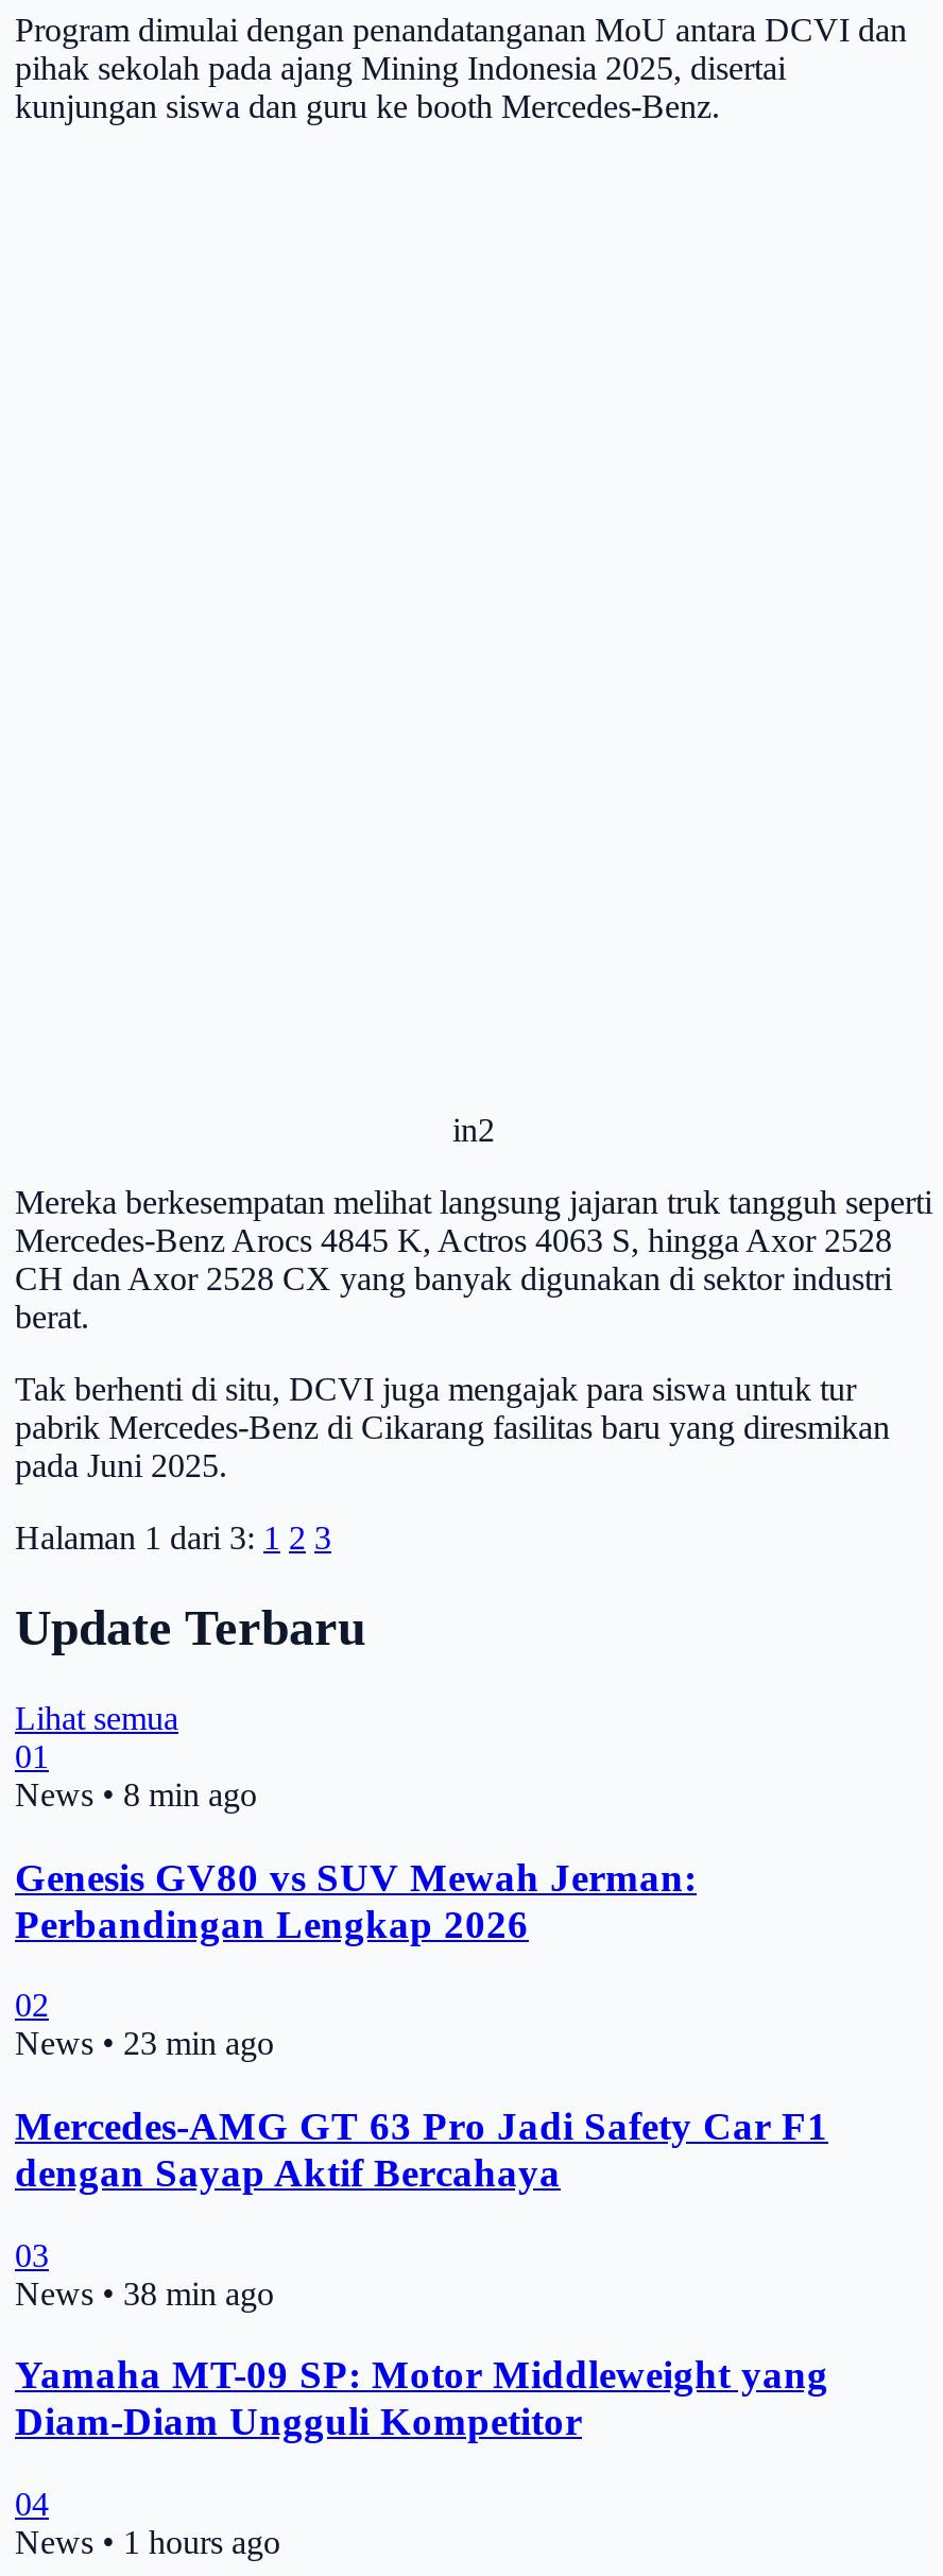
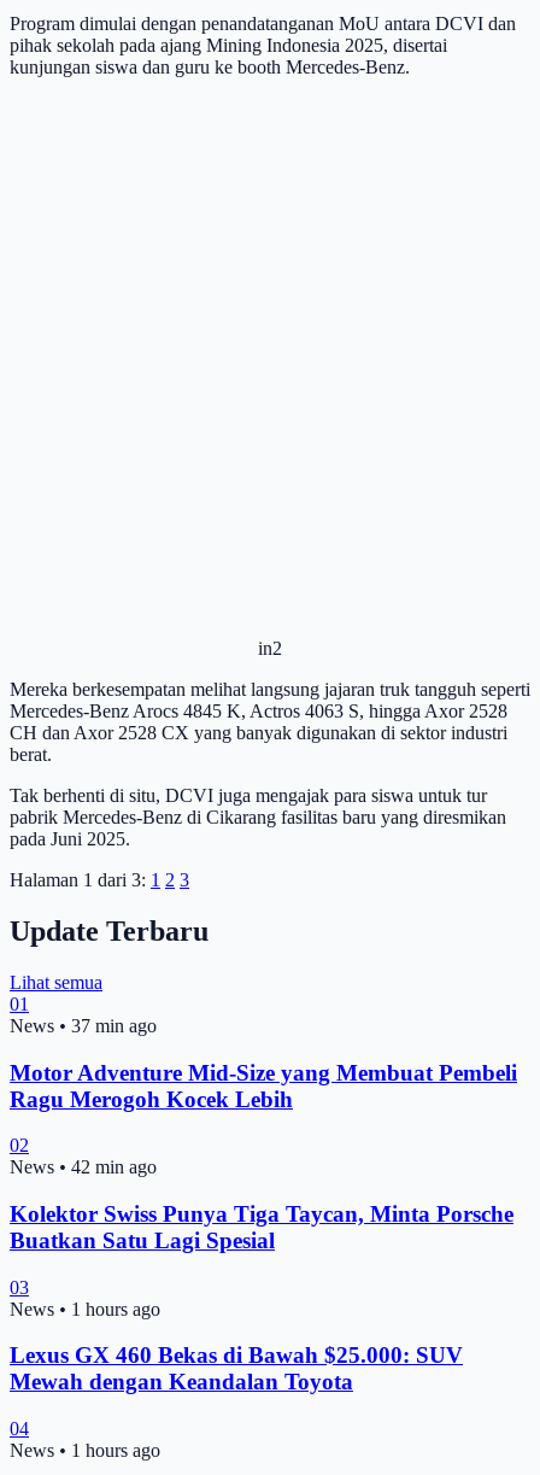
[15,1776,257,1812] News • 8 min ago -> [10,1015,157,1036] News • 37 min ago
[15,1854,697,1945] Genesis GV80 vs SUV Mewah Jerman: | Perbandingan Lengkap 2026 -> [10,1060,517,1111] Motor Adventure Mid-Size yang Membuat Pembeli | Ragu Merogoh Kocek Lebih
[15,2026,274,2062] News • 23 min ago -> [10,1157,157,1177] News • 42 min ago
[15,2103,828,2195] Mercedes-AMG GT 63 Pro Jadi Safety Car F1 | dengan Sayap Aktif Bercahaya -> [10,1201,513,1253] Kolektor Swiss Punya Tiga Taycan, Minta Porsche | Buatkan Satu Lagi Spesial
[15,2275,274,2311] News • 38 min ago -> [10,1299,160,1319] News • 1 hours ago
[15,2353,828,2444] Yamaha MT-09 SP: Motor Middleweight yang | Diam-Diam Ungguli Kompetitor -> [10,1343,463,1395] Lexus GX 460 Bekas di Bawah $25.000: SUV | Mewah dengan Keandalan Toyota

